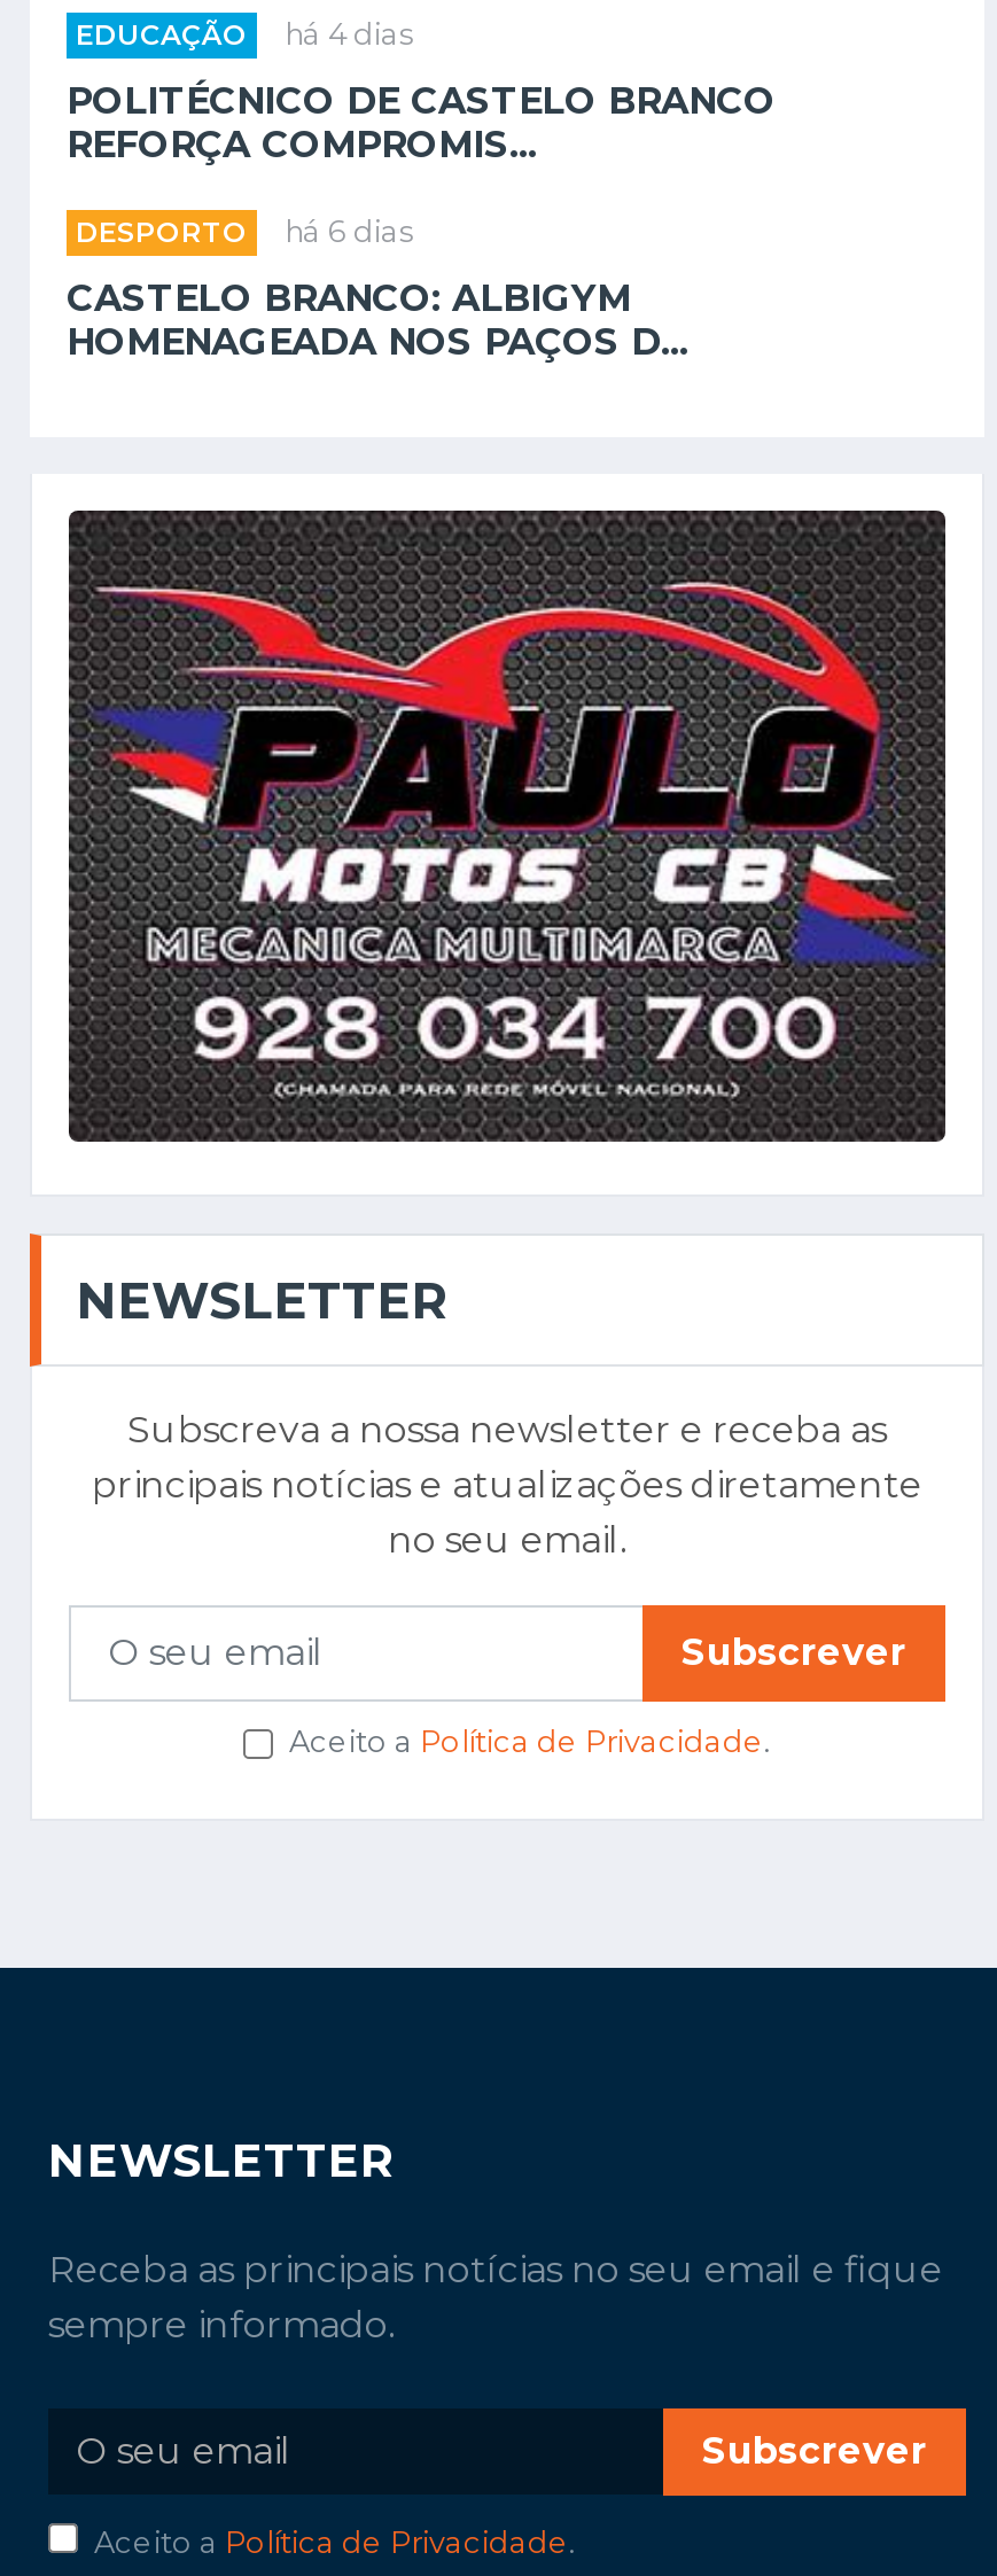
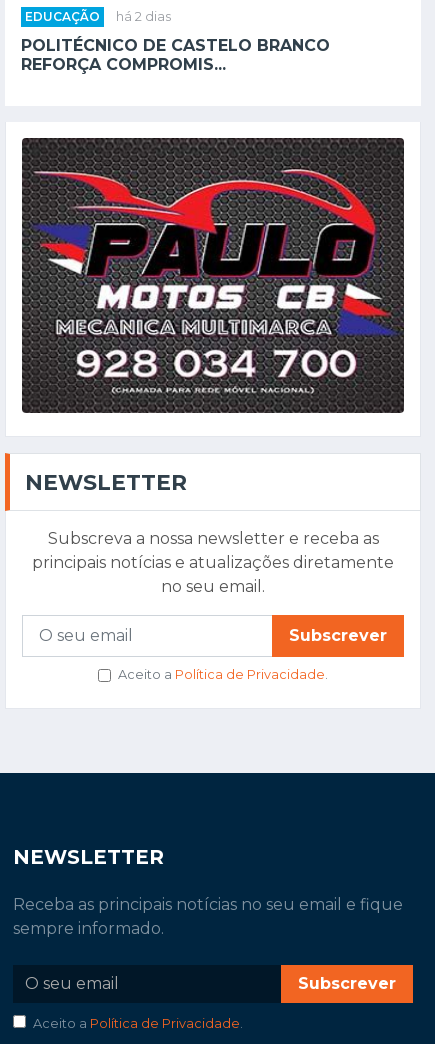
[76,16,413,50] EDUCAÇÃO há 4 dias -> [25,8,171,23] EDUCAÇÃO há 2 dias
[67,213,688,363] DESPORTO | há 6 dias | CASTELO BRANCO: ALBIGYM | HOMENAGEADA NOS PAÇOS D... -> none

